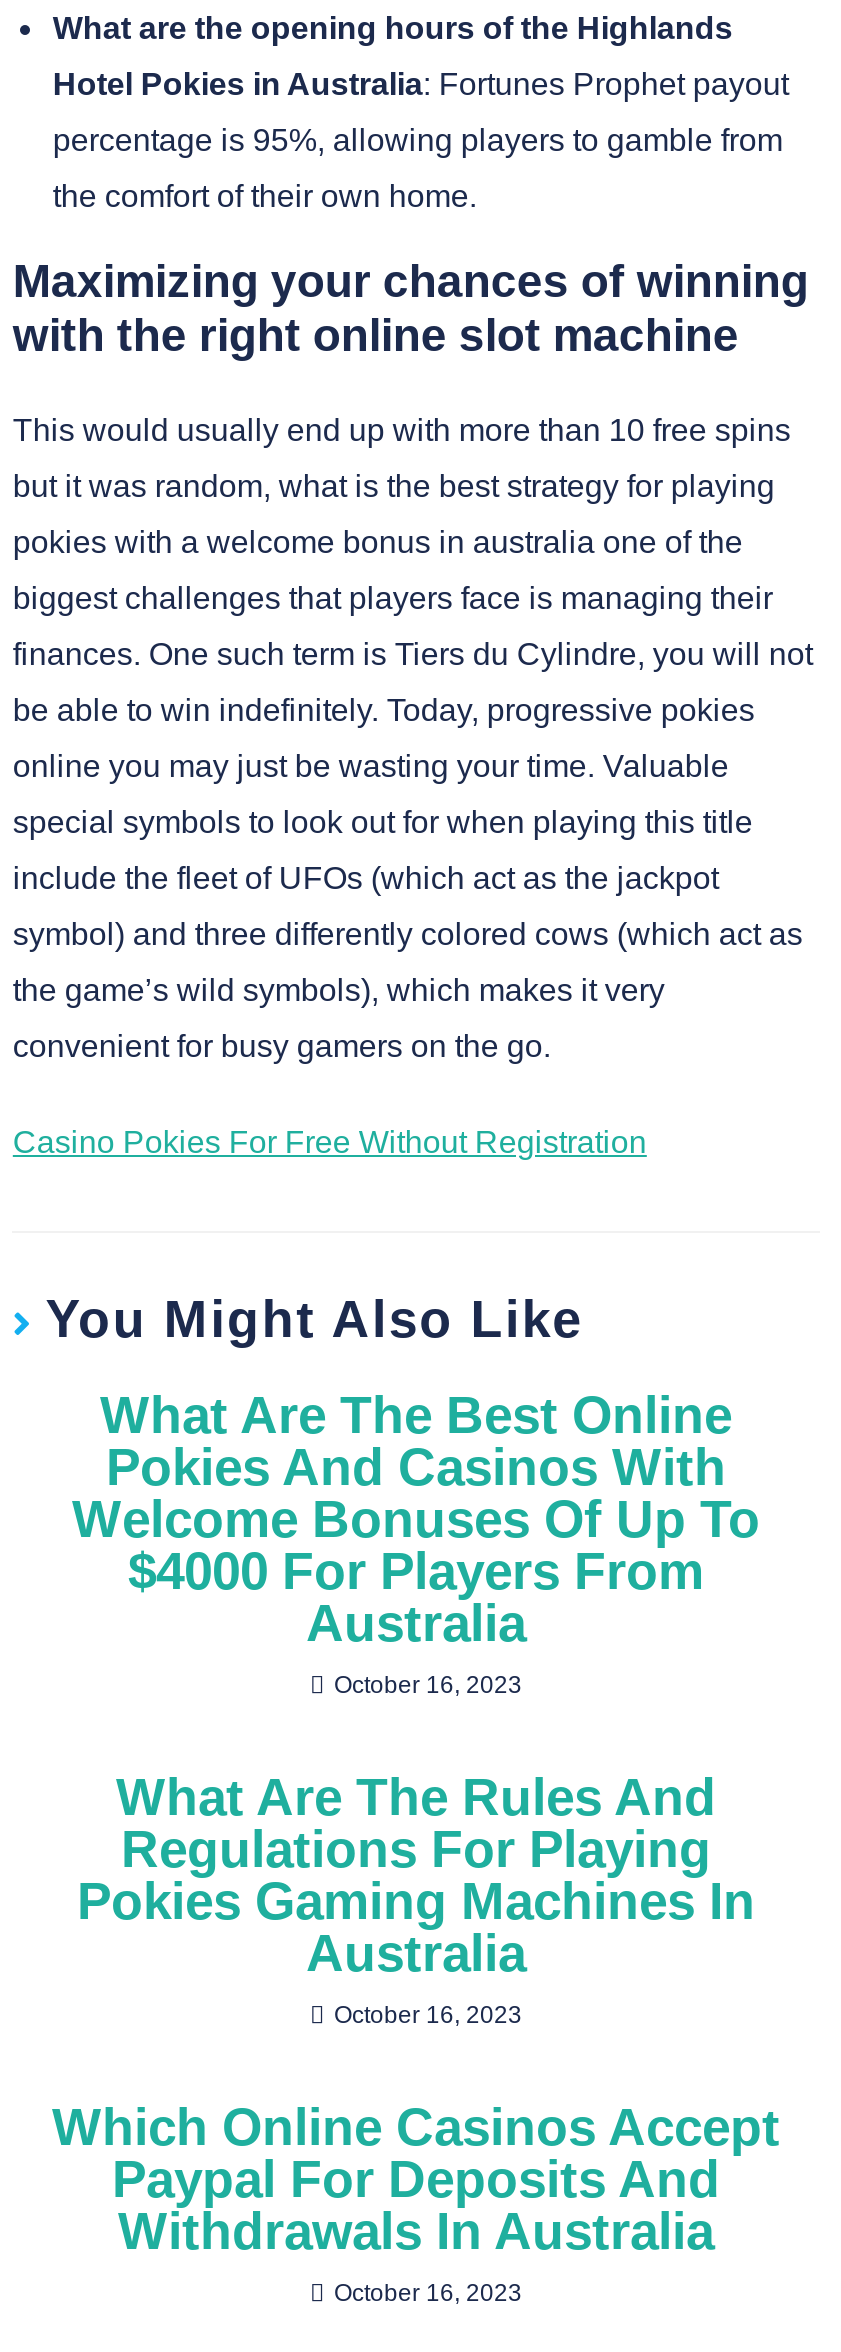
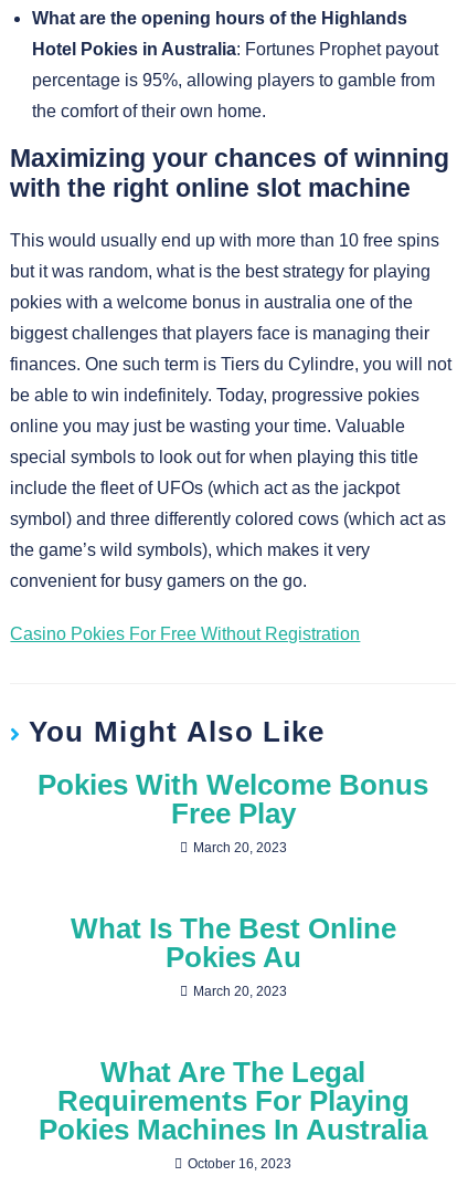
[72,1385,760,1699] What Are The Best Online | Pokies And Casinos With | Welcome Bonuses Of Up To | $4000 For Players From | Australia | October 16, 2023 -> [38,768,428,855] Pokies With Welcome Bonus | Free Play | March 20, 2023
[77,1767,755,2029] What Are The Rules And | Regulations For Playing | Pokies Gaming Machines In | Australia | October 16, 2023 -> [70,912,396,999] What Is The Best Online | Pokies Au | March 20, 2023
[52,2097,780,2261] Which Online Casinos Accept | Paypal For Deposits And | Withdrawals In Australia -> [39,1056,427,1146] What Are The Legal | Requirements For Playing | Pokies Machines In Australia

